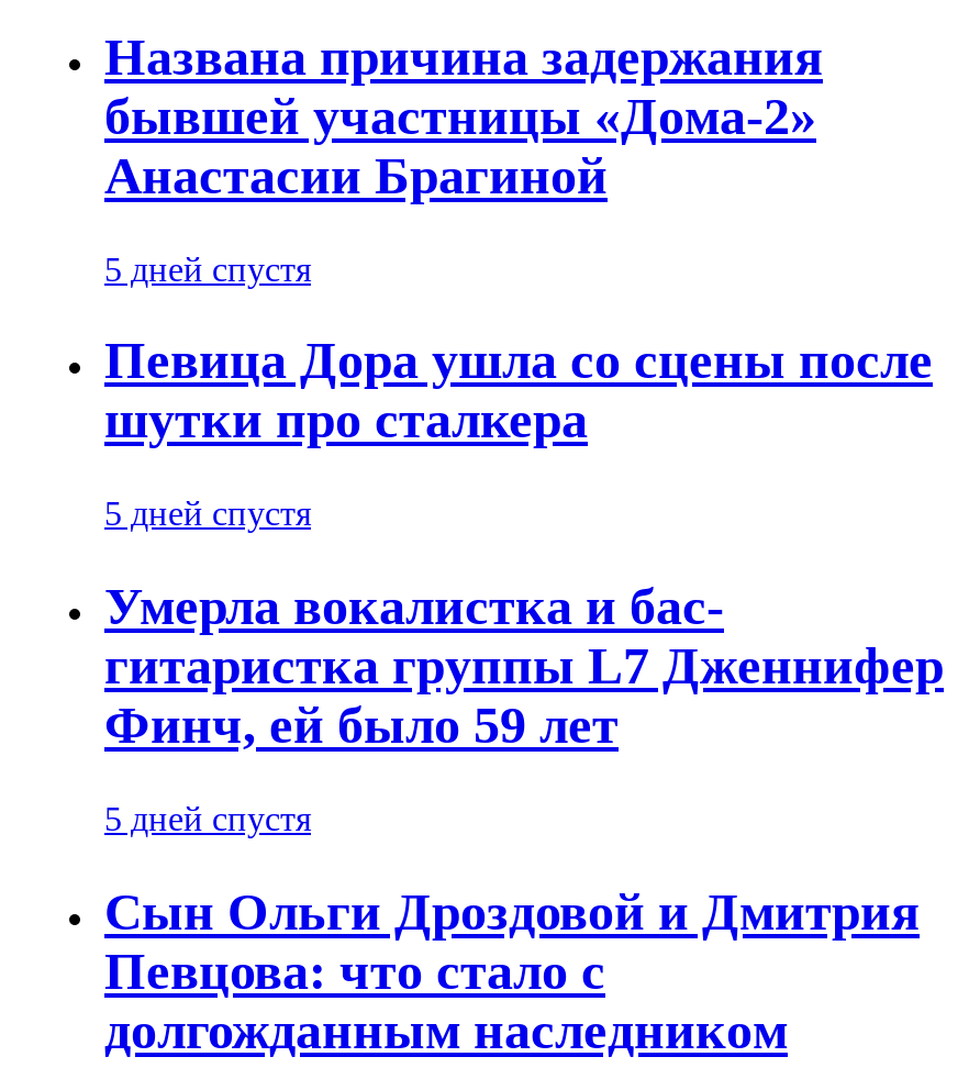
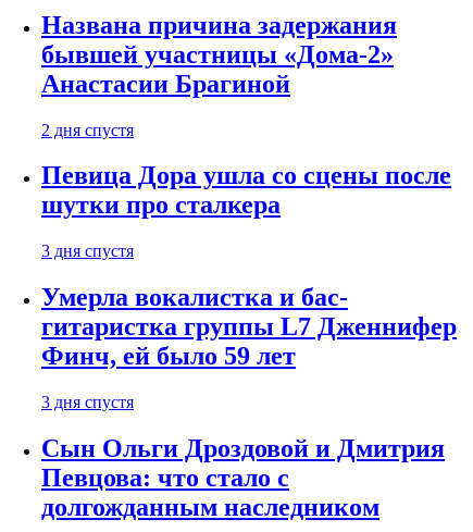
[104,250,311,287] 5 дней спустя -> [41,120,134,139] 2 дня спустя
[104,495,311,533] 5 дней спустя -> [41,242,134,260] 3 дня спустя
[104,800,311,838] 5 дней спустя -> [41,393,134,411] 3 дня спустя

